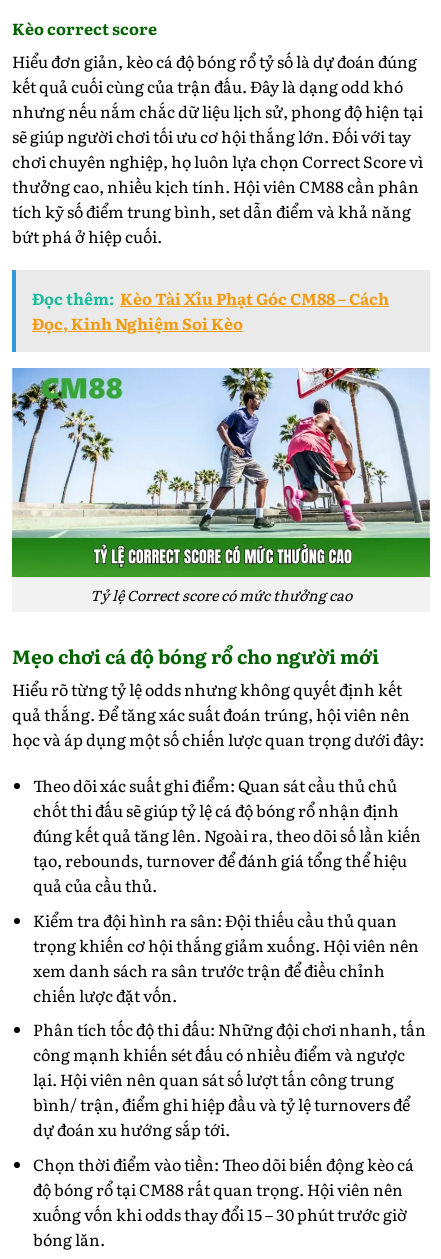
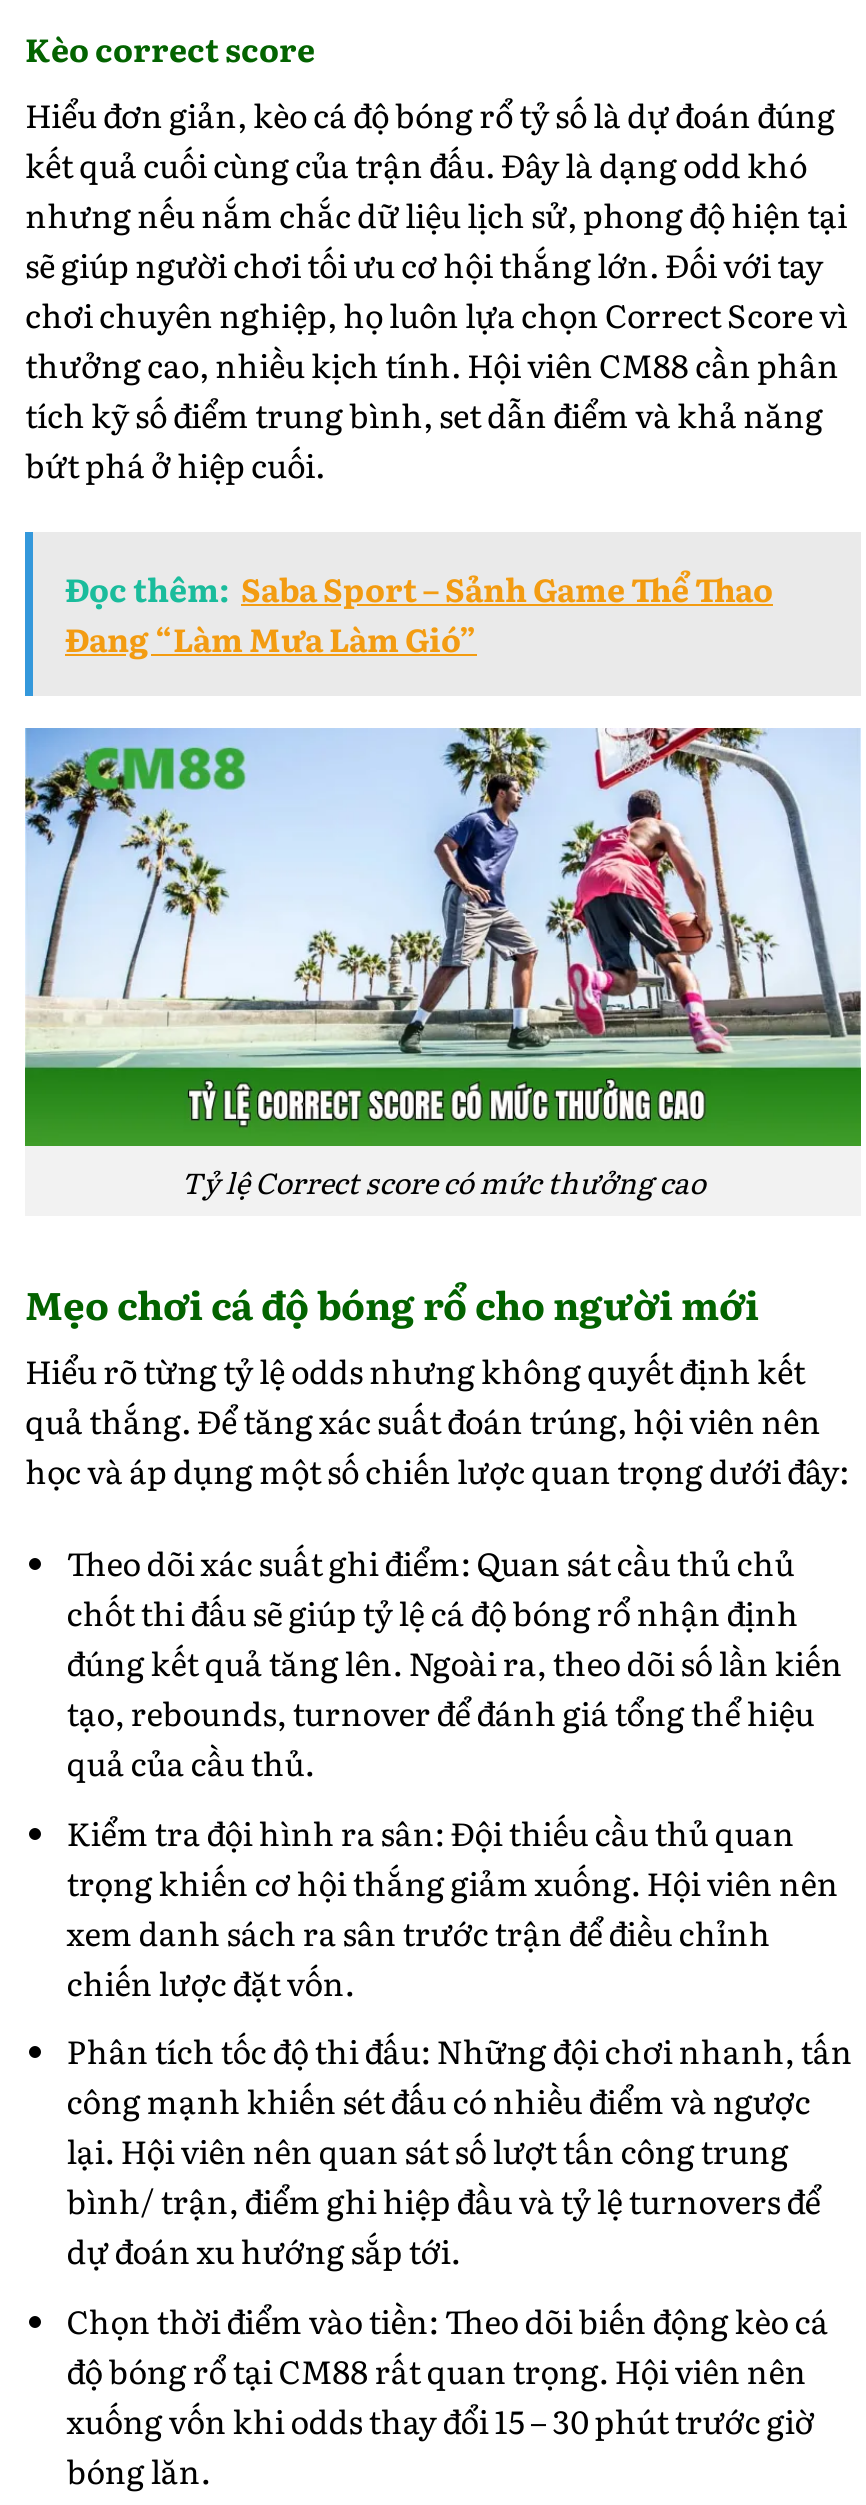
[32,286,389,335] Đọc thêm: Kèo Tài Xỉu Phạt Góc CM88 – Cách | Đọc, Kinh Nghiệm Soi Kèo -> [65,564,773,662] Đọc thêm: Saba Sport – Sảnh Game Thể Thao | Đang “Làm Mưa Làm Gió”

